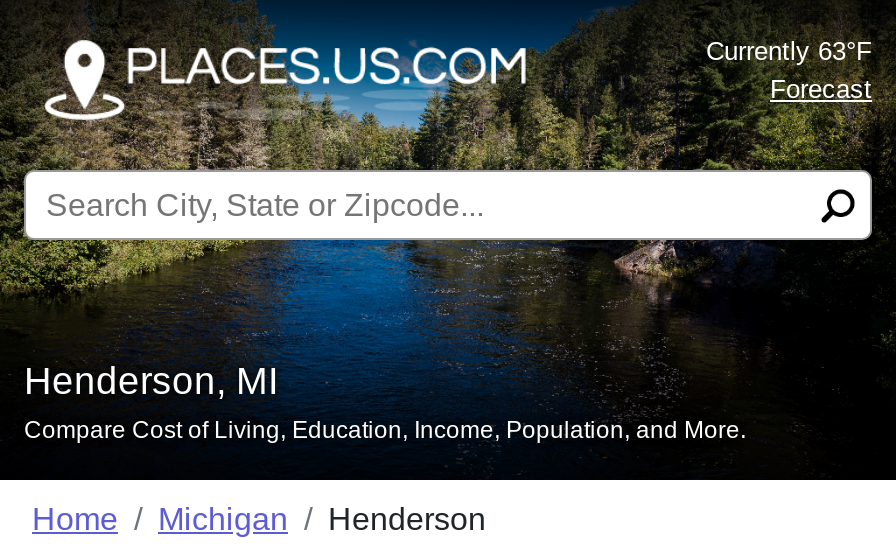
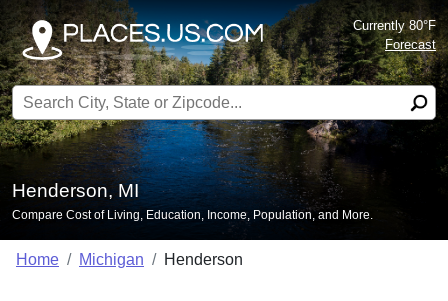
[706,36,872,66] Currently 63°F -> [353,18,436,33] Currently 80°F

